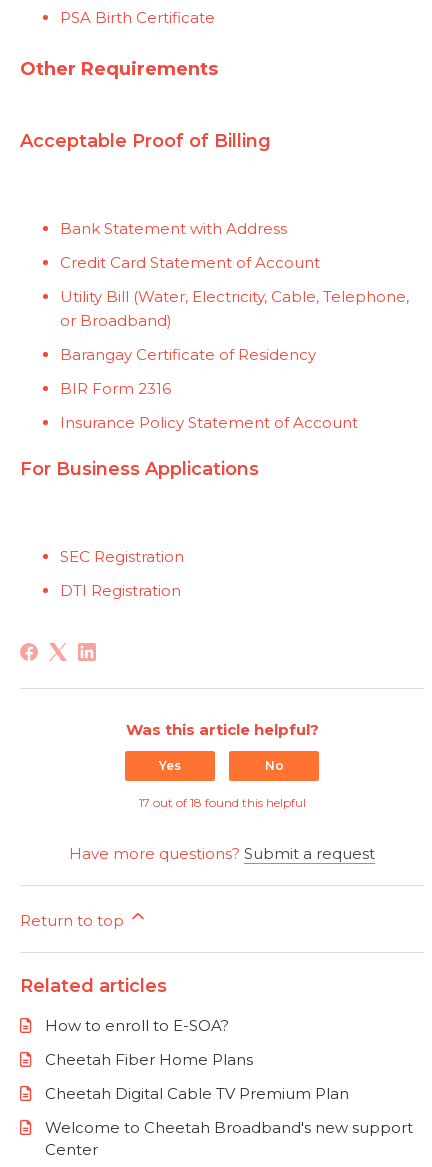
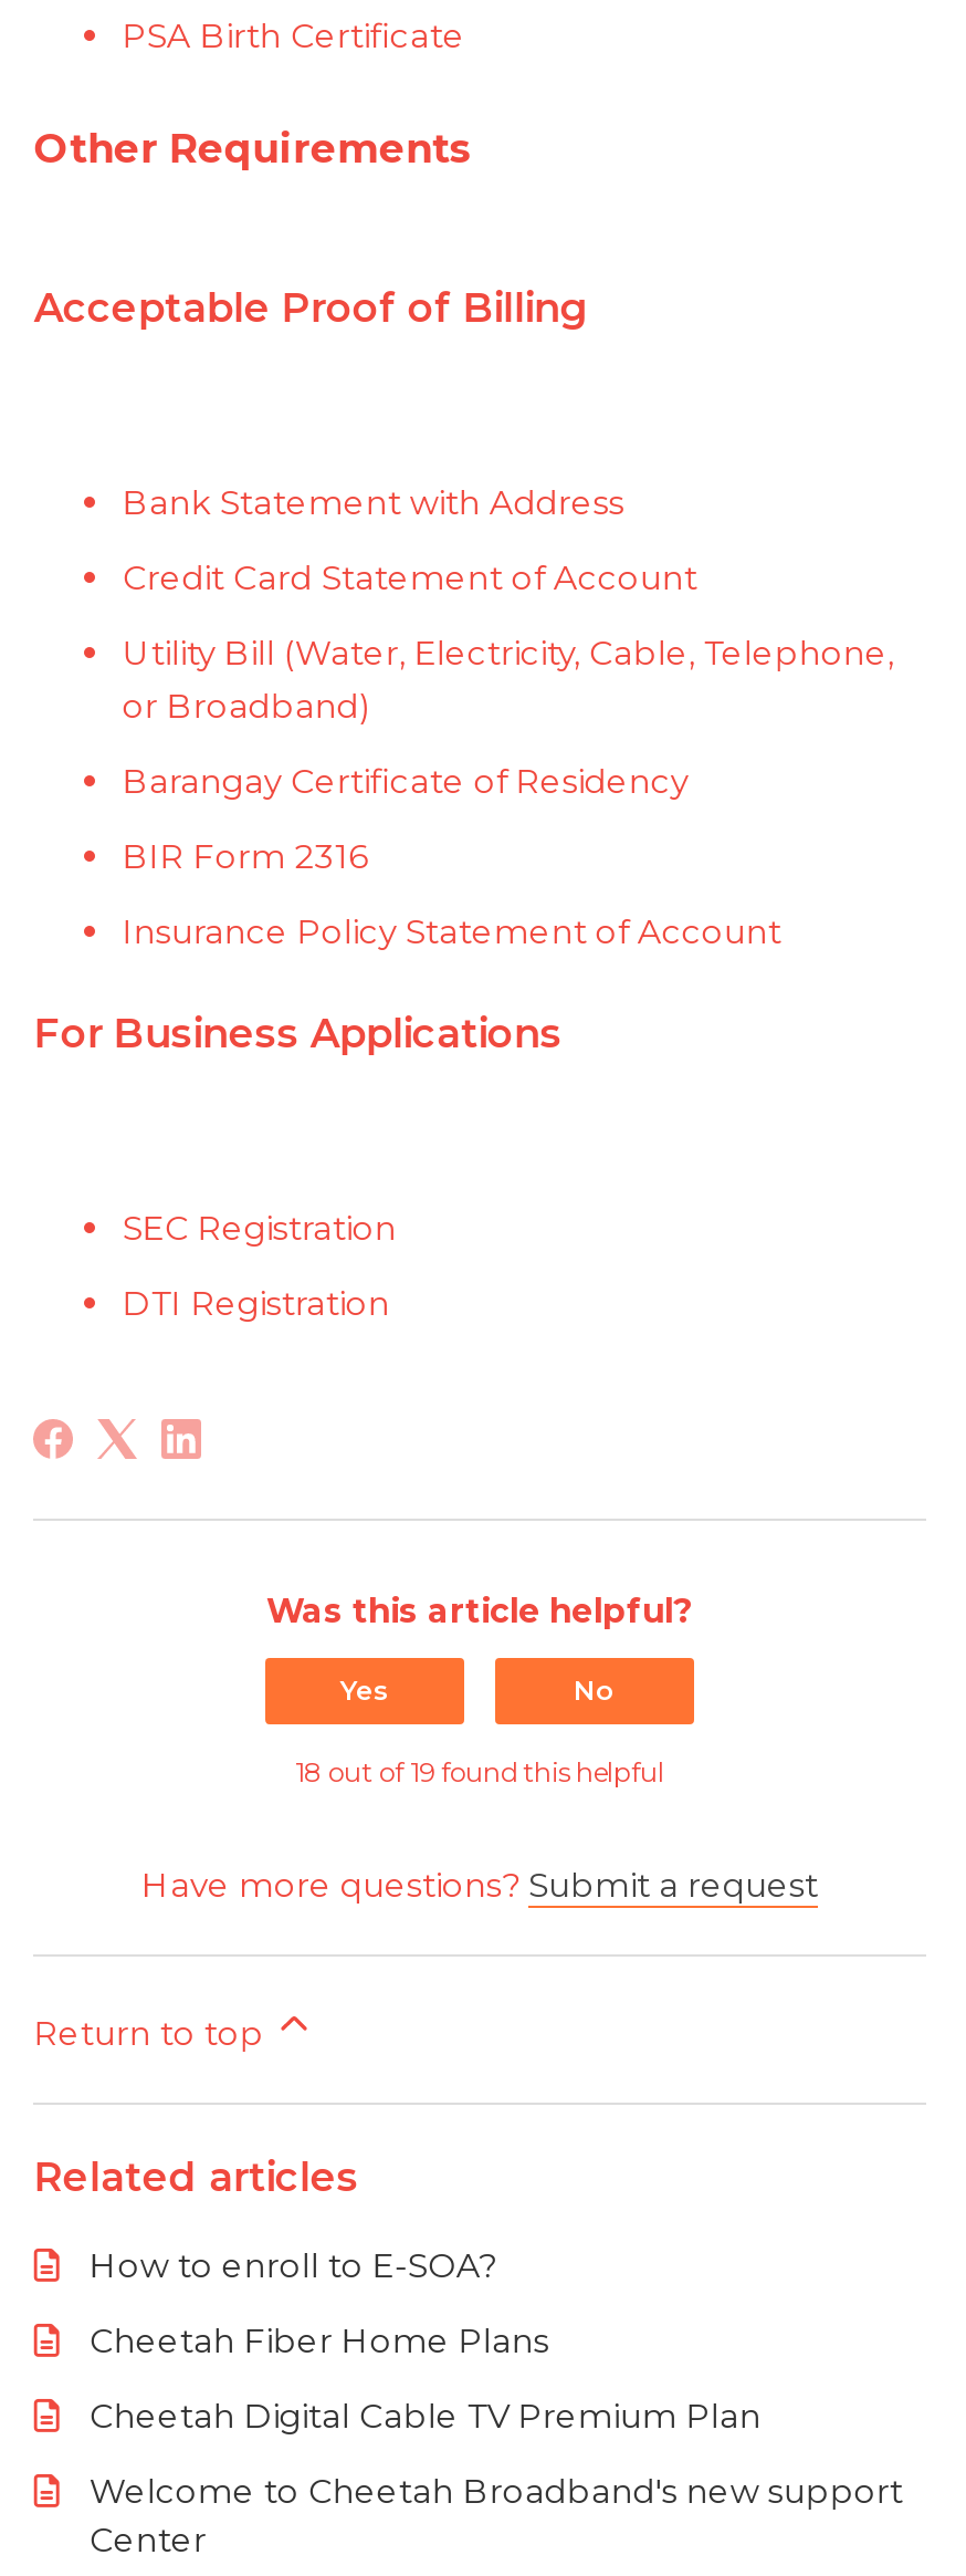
[138,795,305,810] 17 out of 18 found this helpful -> [295,1756,664,1789] 18 out of 19 found this helpful

